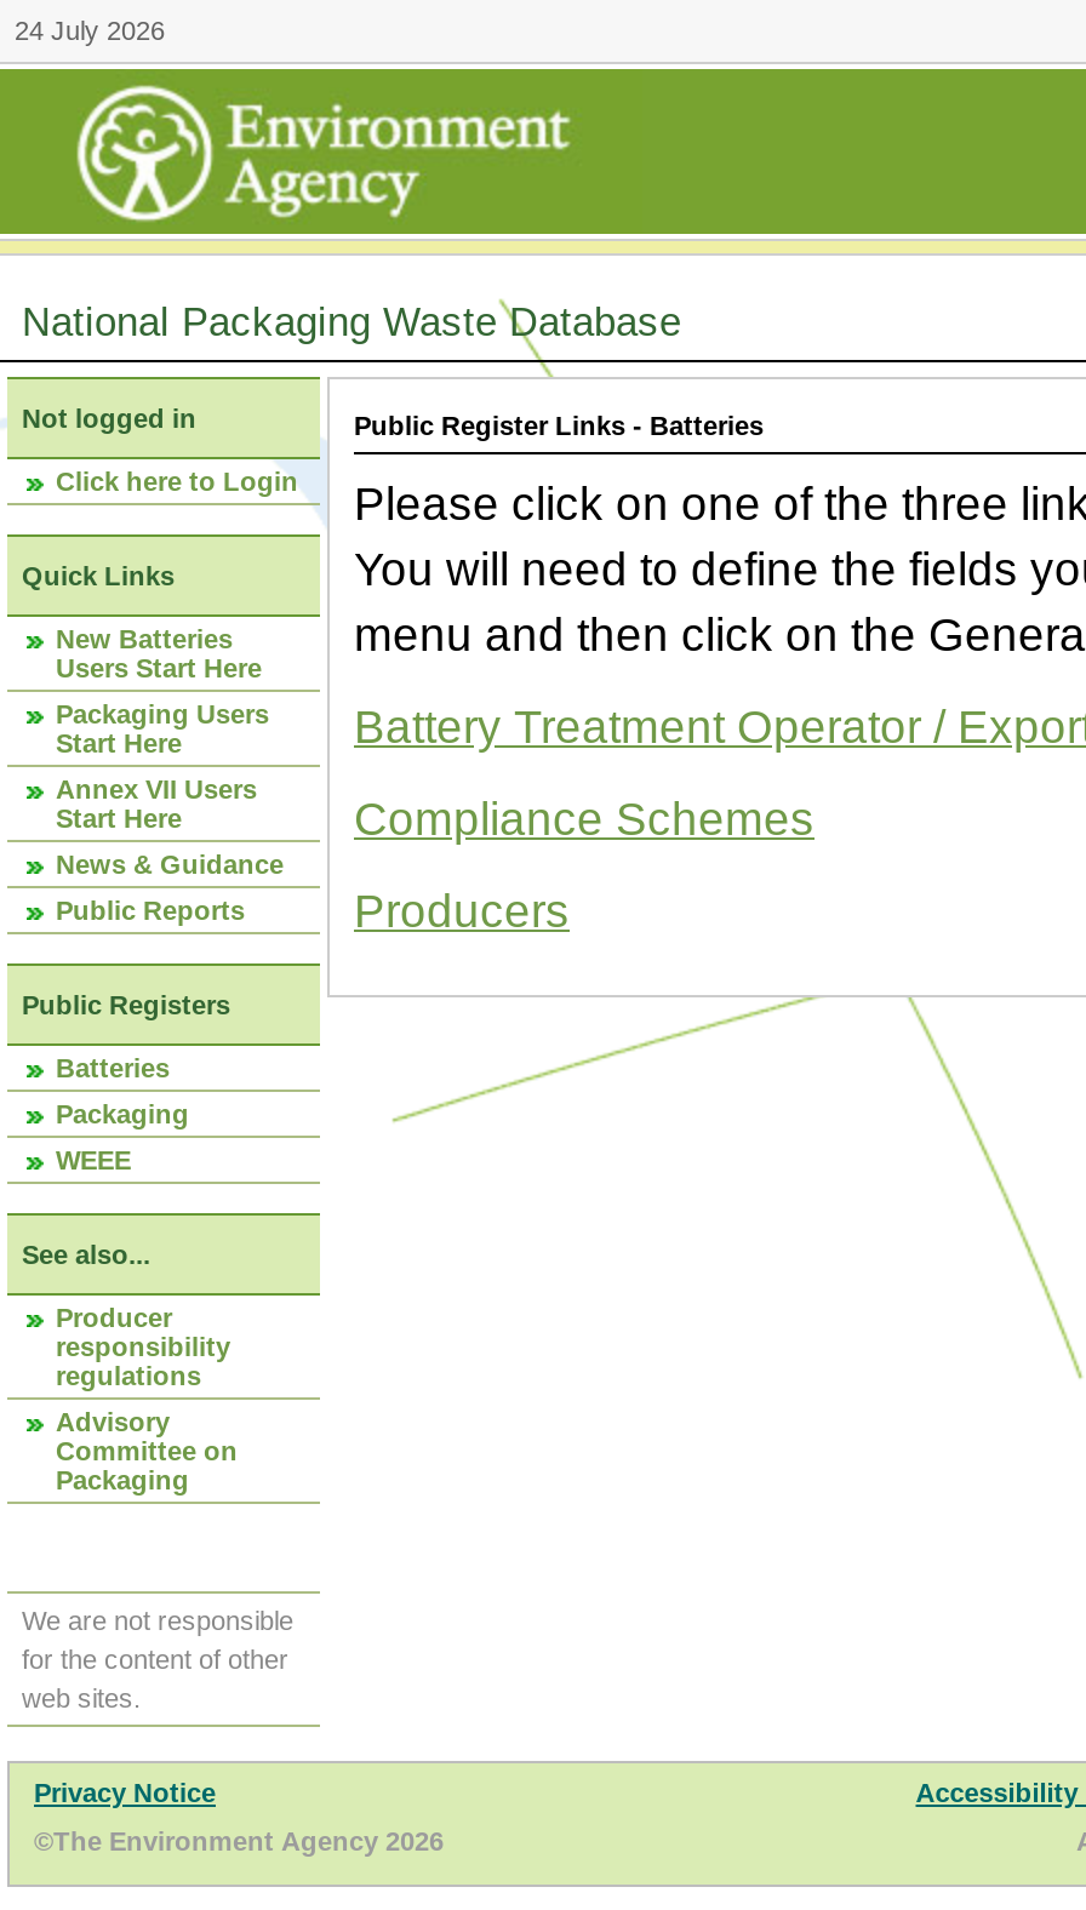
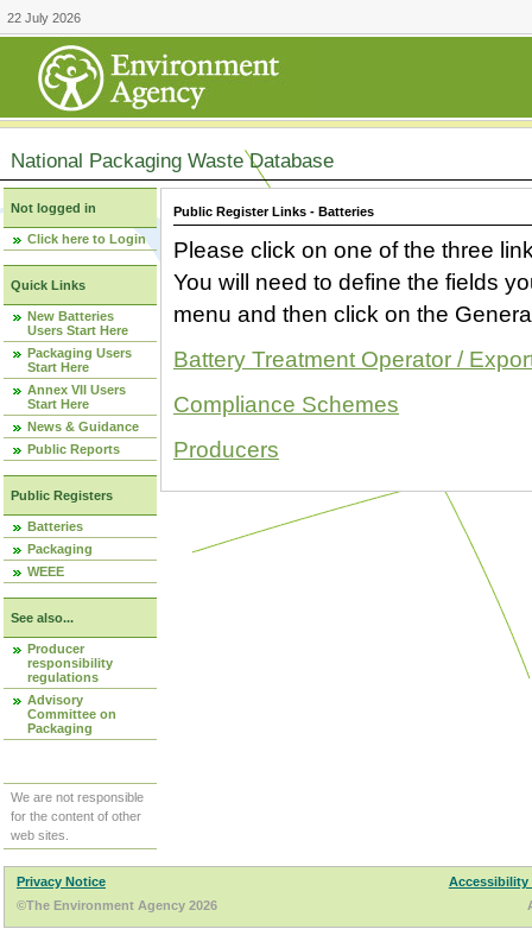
[15,16,165,45] 24 July 2026 -> [7,11,81,25] 22 July 2026

